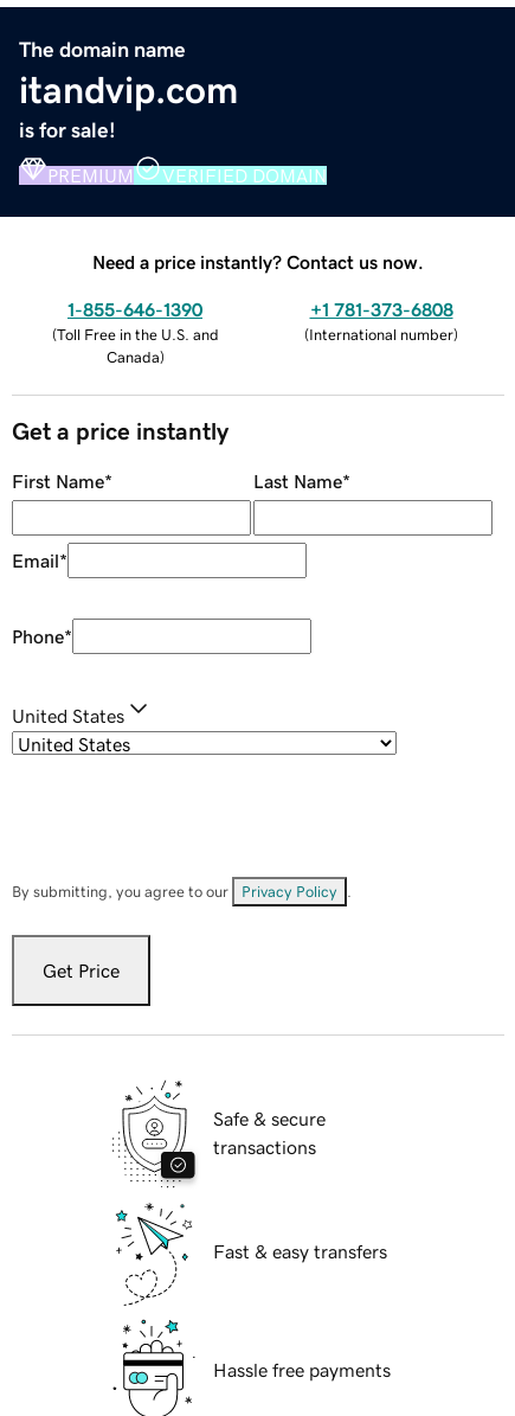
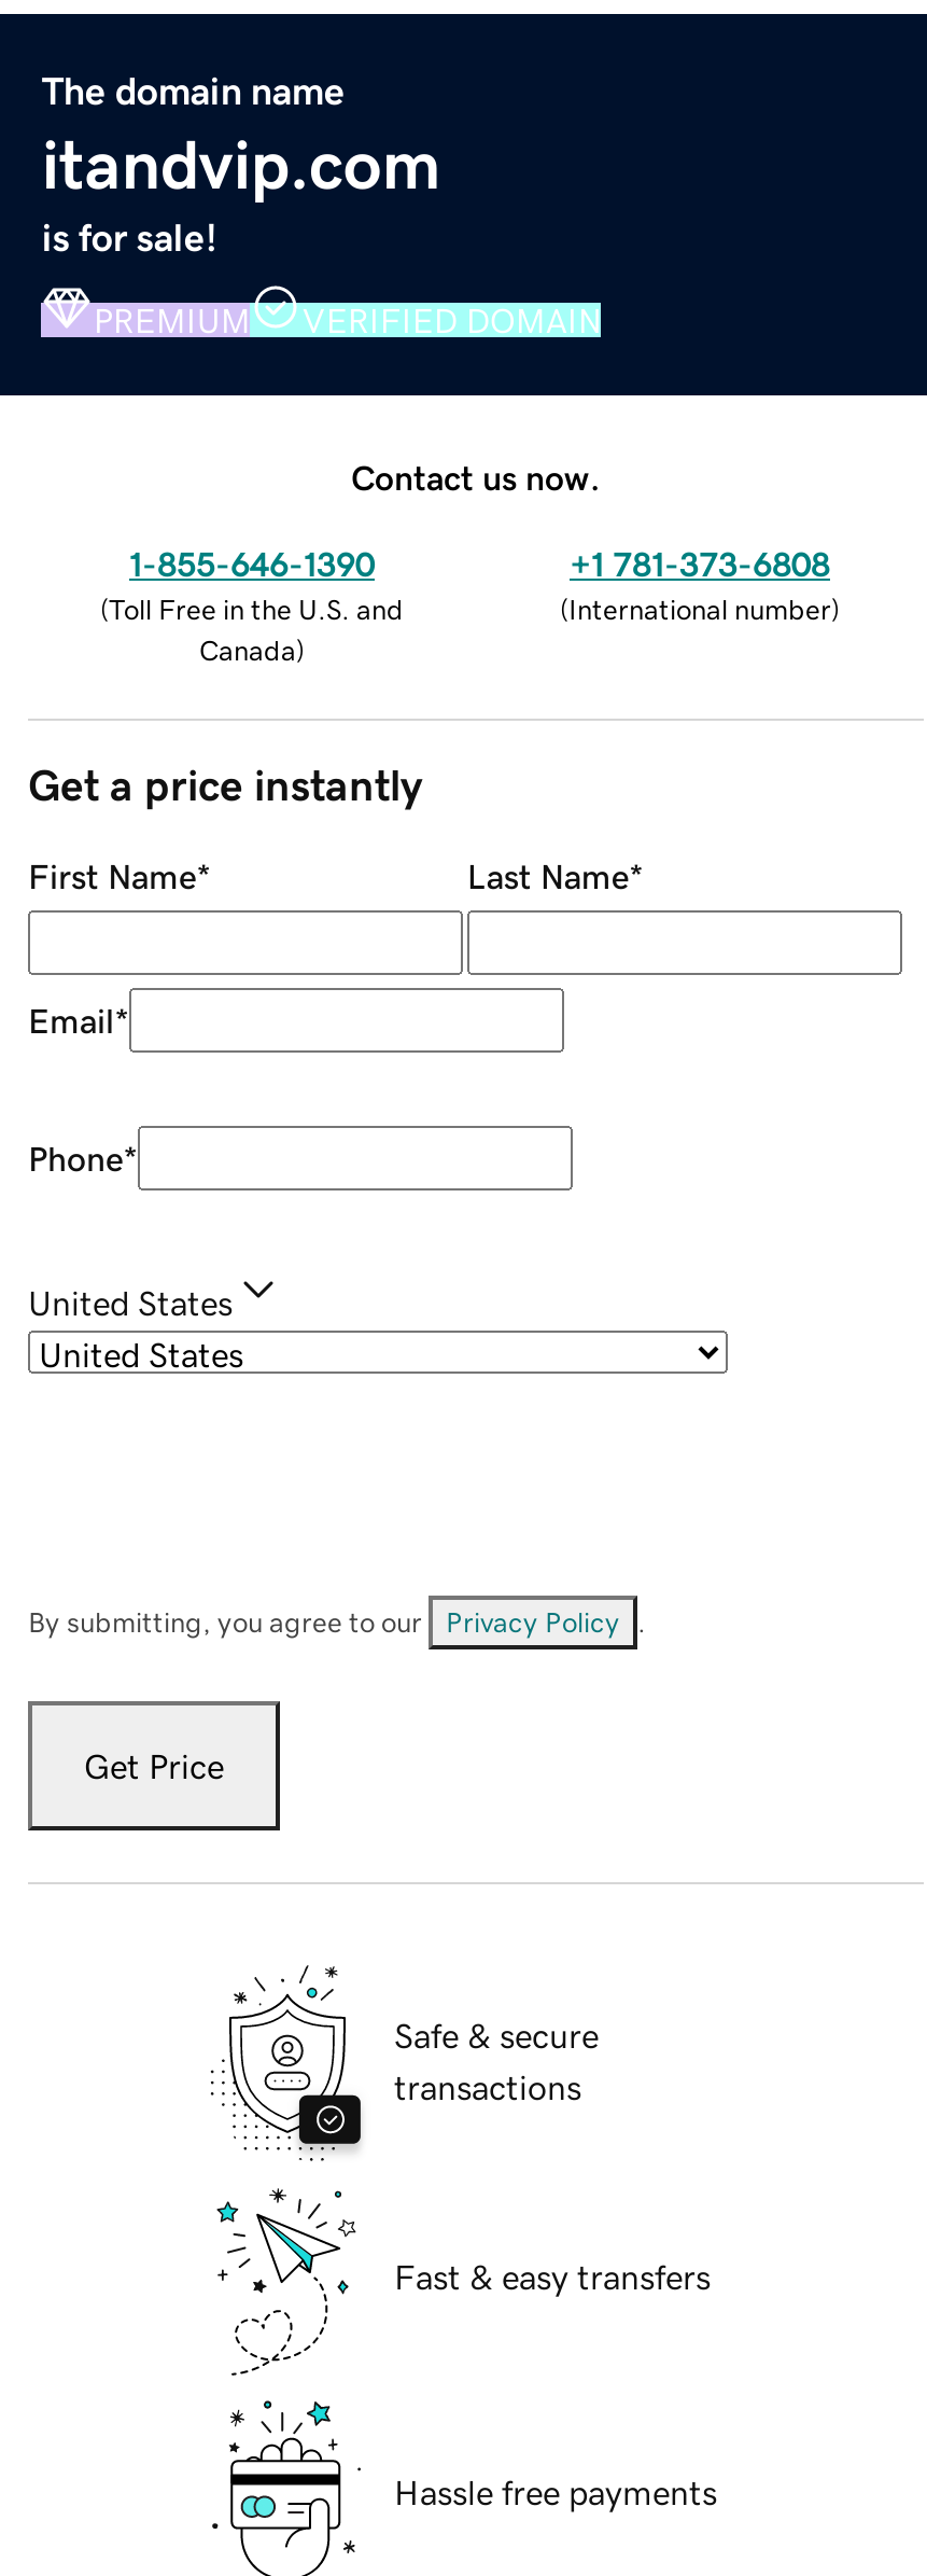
[92,252,424,271] Need a price instantly? Contact us now. -> [351,459,601,494] Contact us now.

